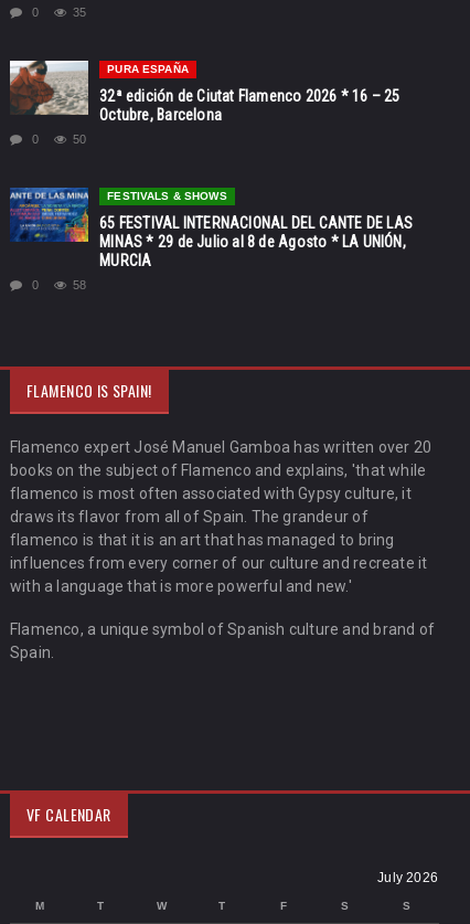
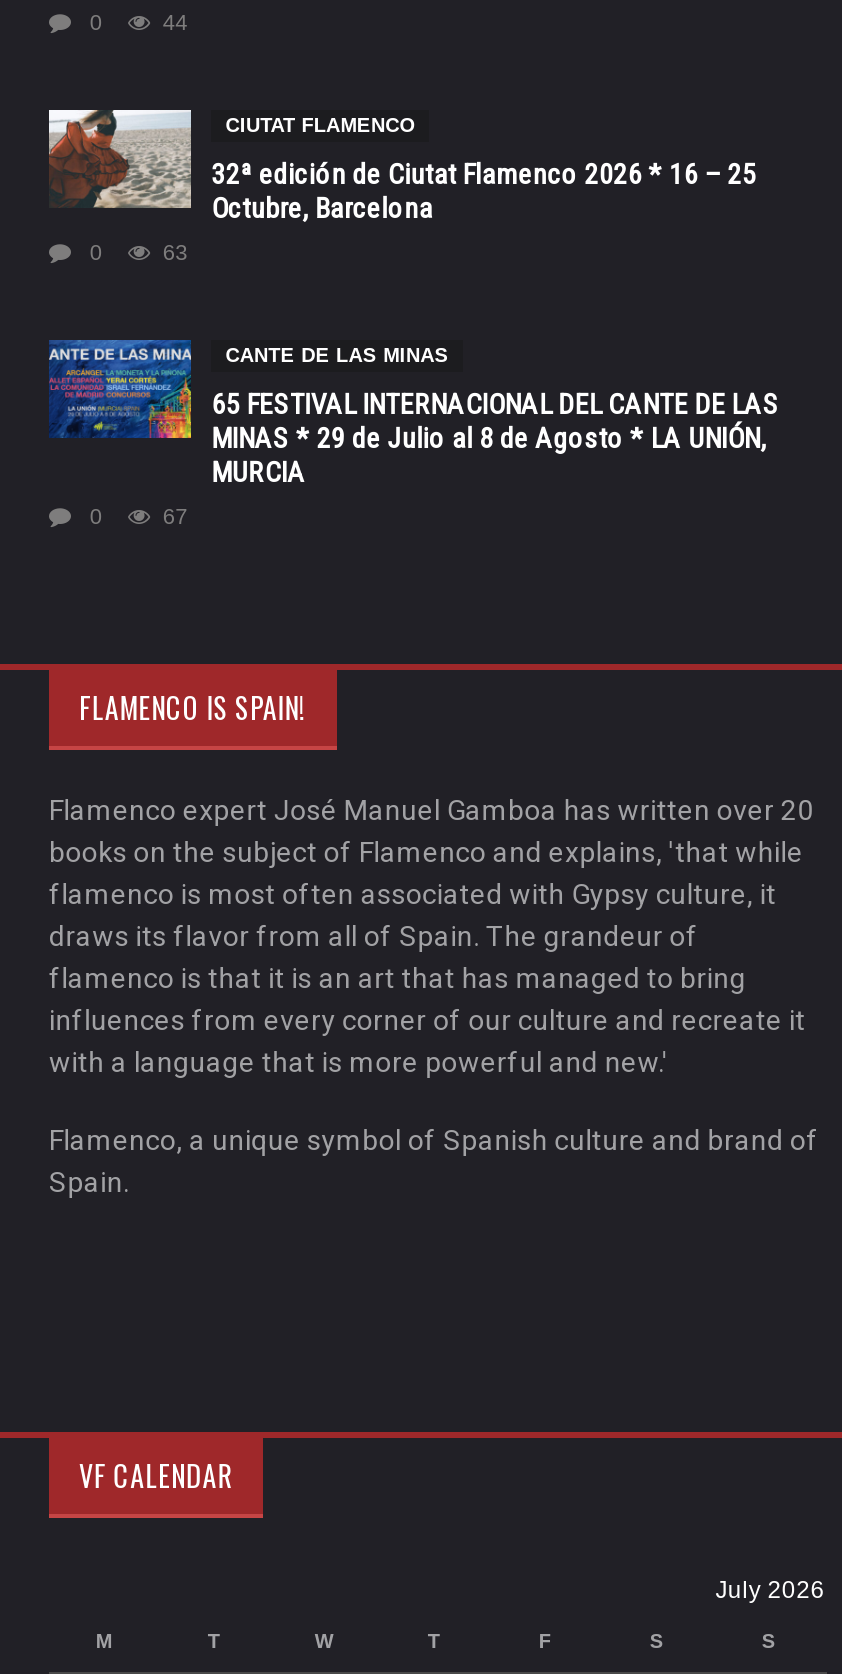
[73,6,86,19] 35 -> [163,11,188,35] 44
[107,63,189,76] PURA ESPAÑA -> [225,115,416,137] CIUTAT FLAMENCO
[73,133,86,146] 50 -> [163,241,188,265] 63
[107,190,227,202] FESTIVALS & SHOWS -> [225,345,449,367] CANTE DE LAS MINAS
[73,279,86,292] 58 -> [163,505,188,529] 67

